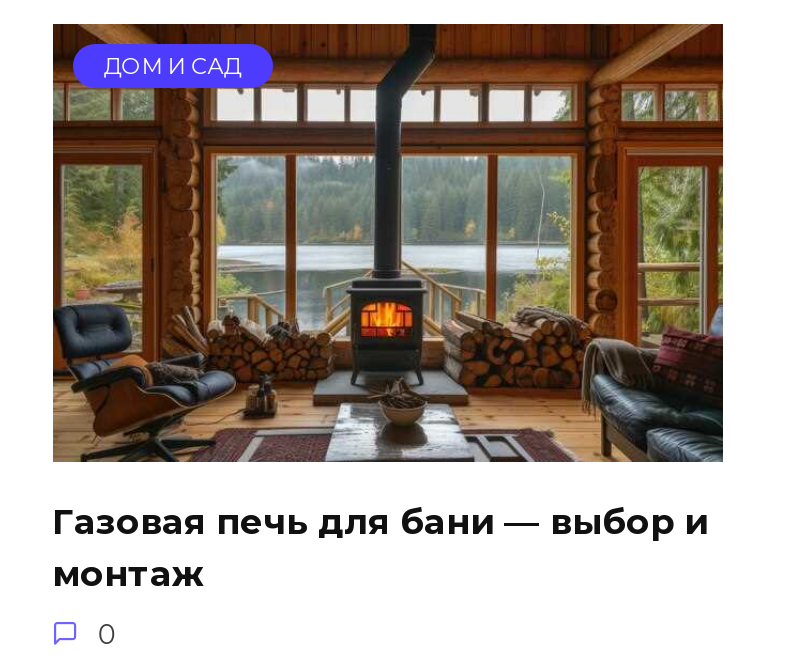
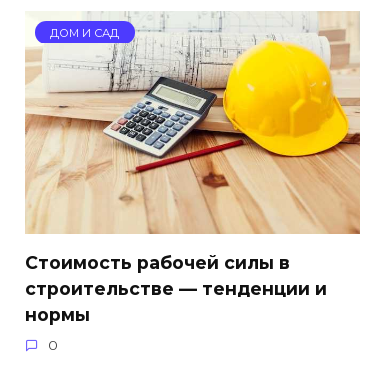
[51,21,725,593] [image] | Газовая печь для бани — выбор и | монтаж -> [24,10,361,325] [image] | Стоимость рабочей силы в | строительстве — тенденции и | нормы

